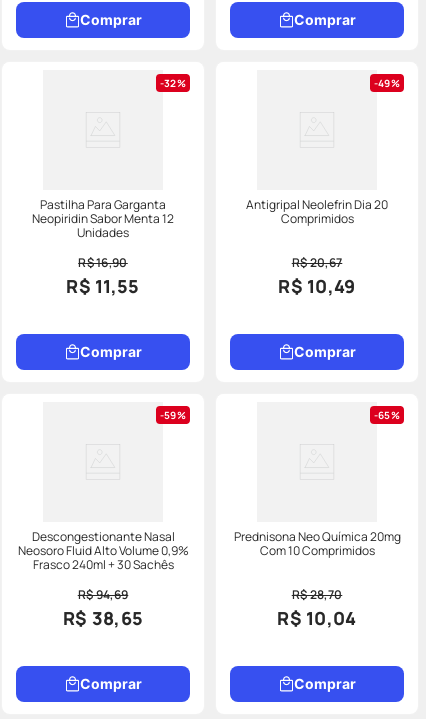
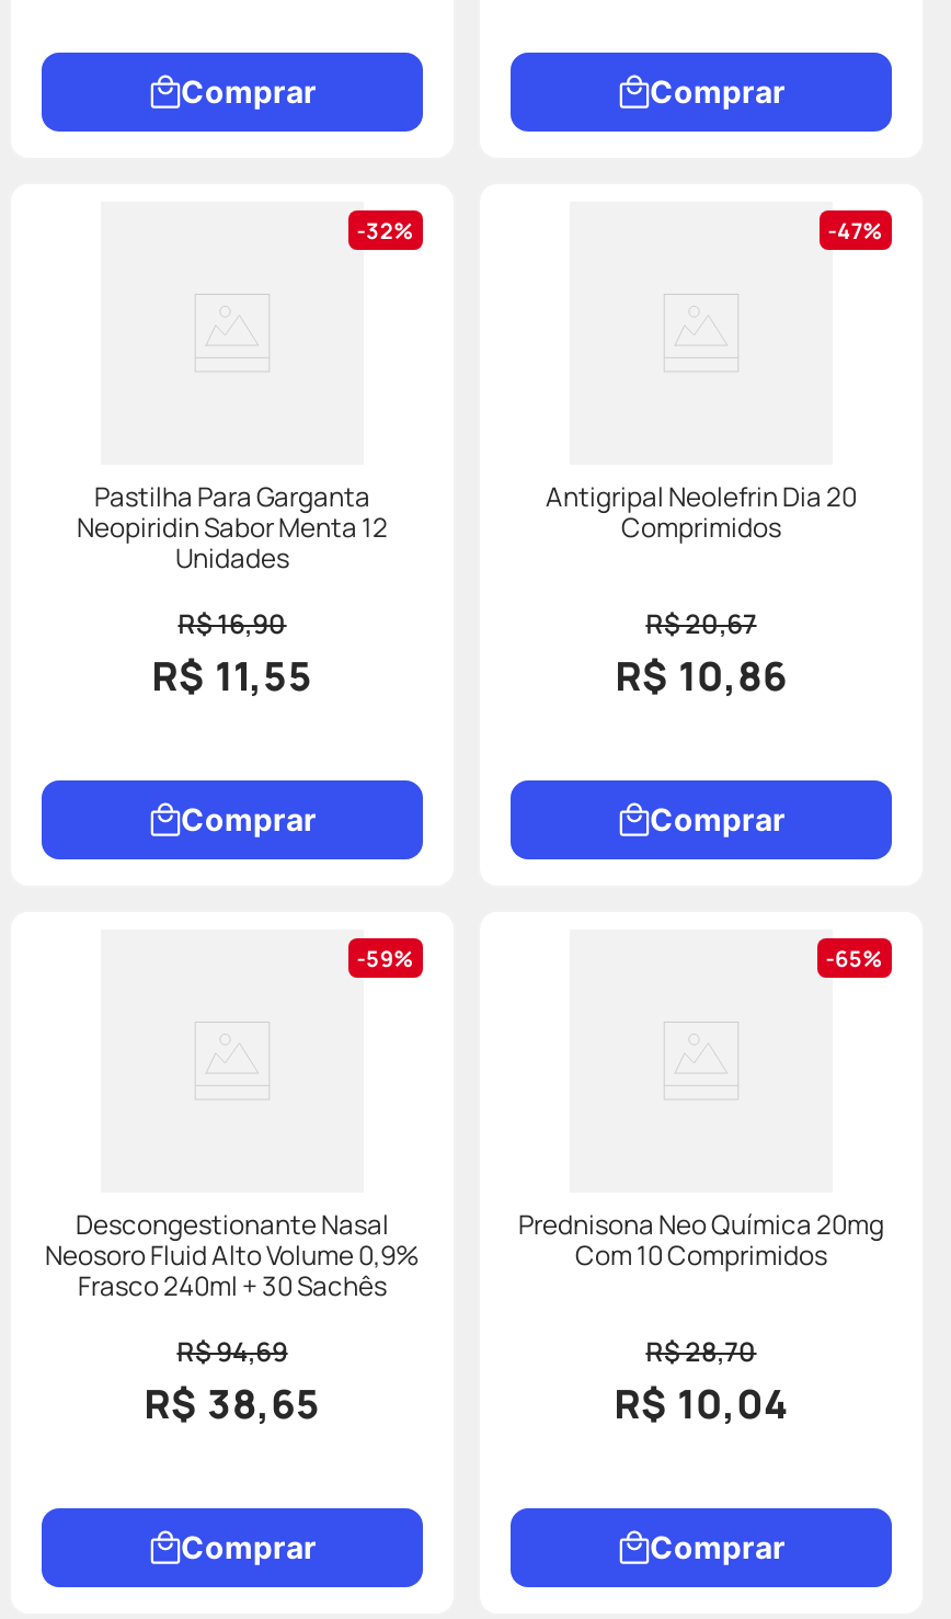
[378,76,400,90] 49% -> [837,215,883,246] 47%
[278,274,356,298] R$ 10,49 -> [615,649,787,702] R$ 10,86

